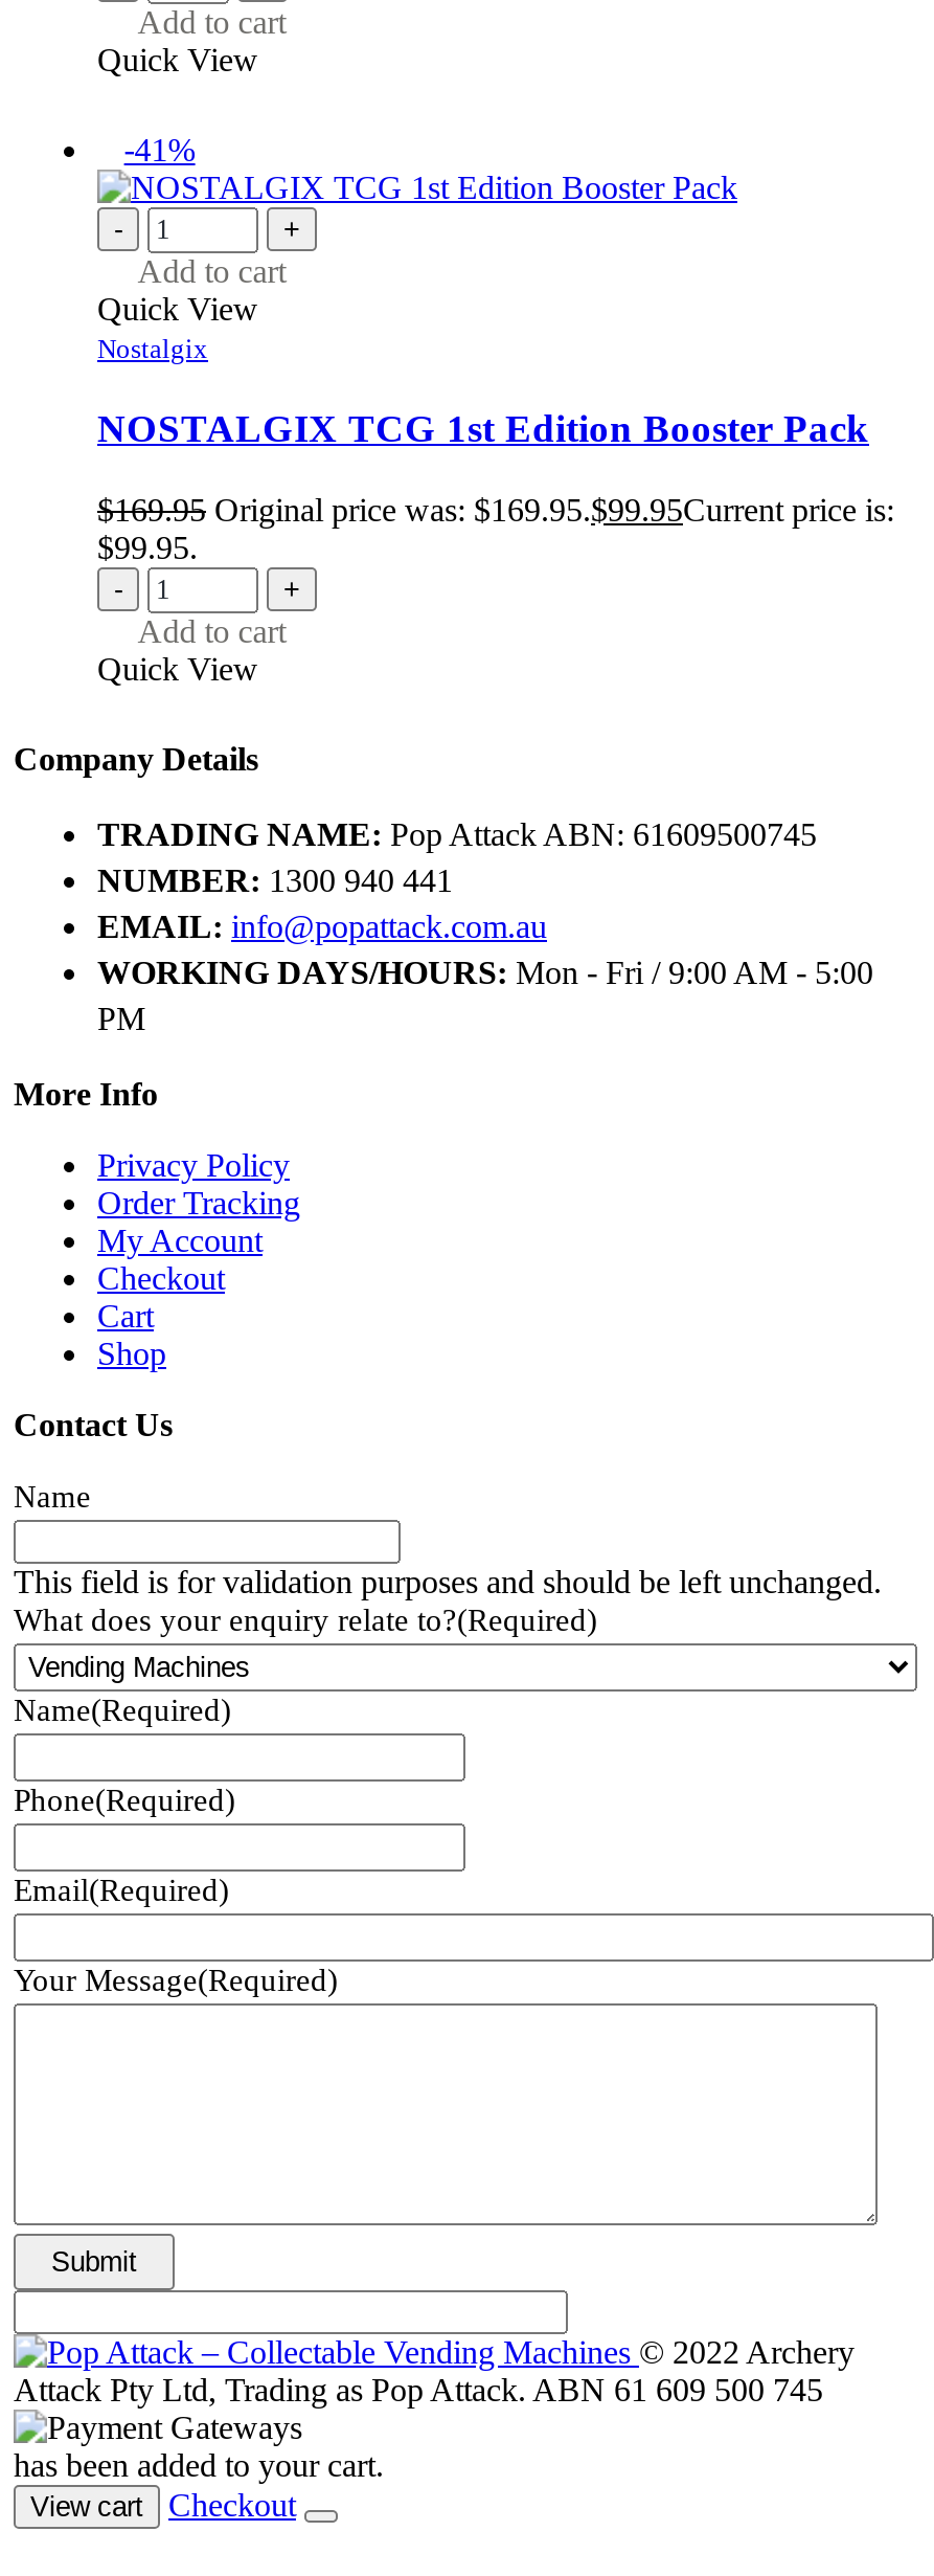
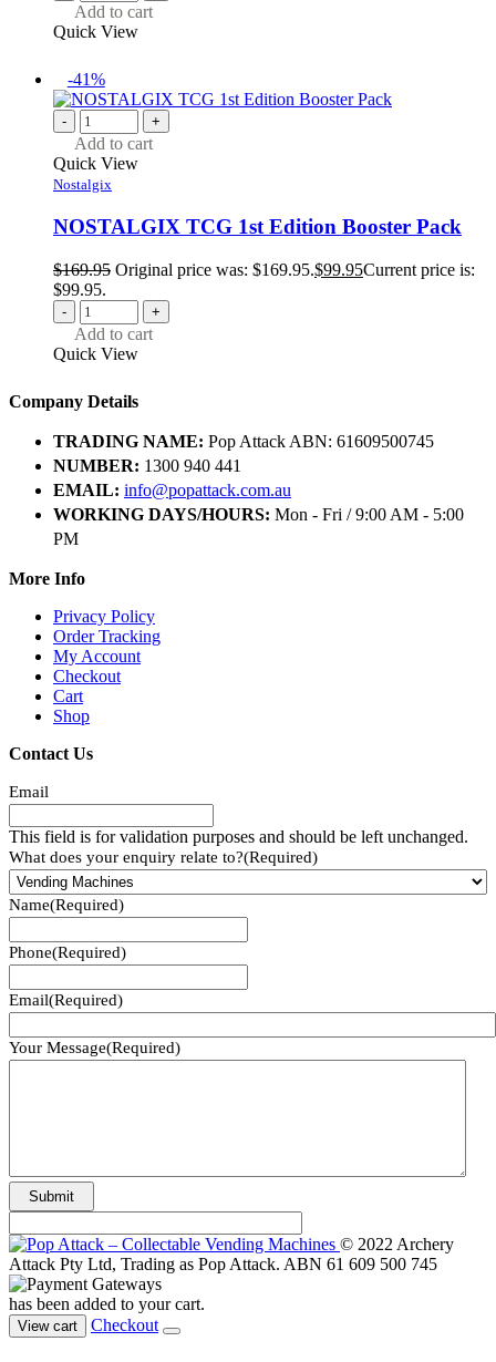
[14,1480,91,1513] Name -> [9,783,49,800] Email

